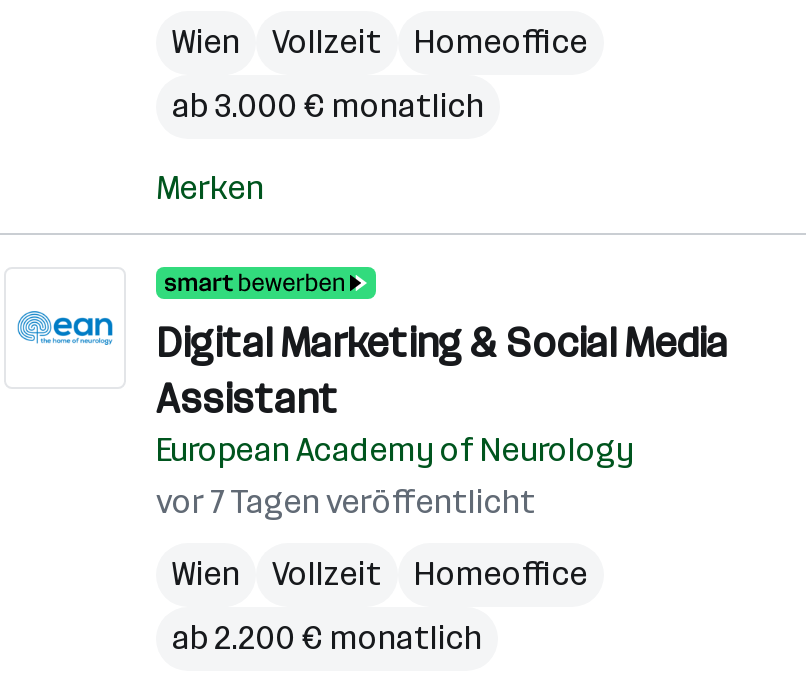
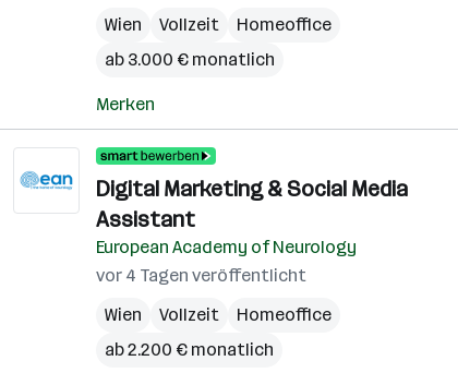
[156,483,536,521] vor 7 Tagen veröffentlicht -> [96,265,306,286] vor 4 Tagen veröffentlicht

